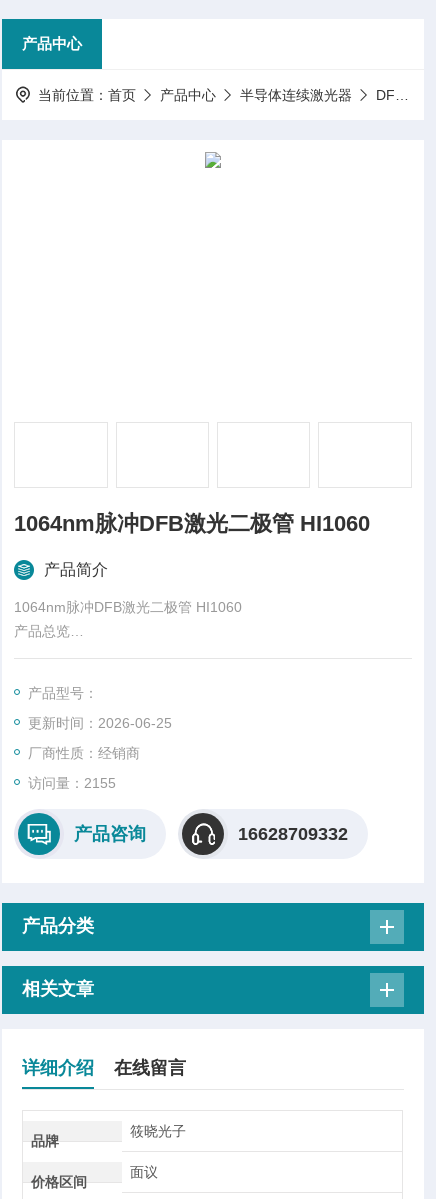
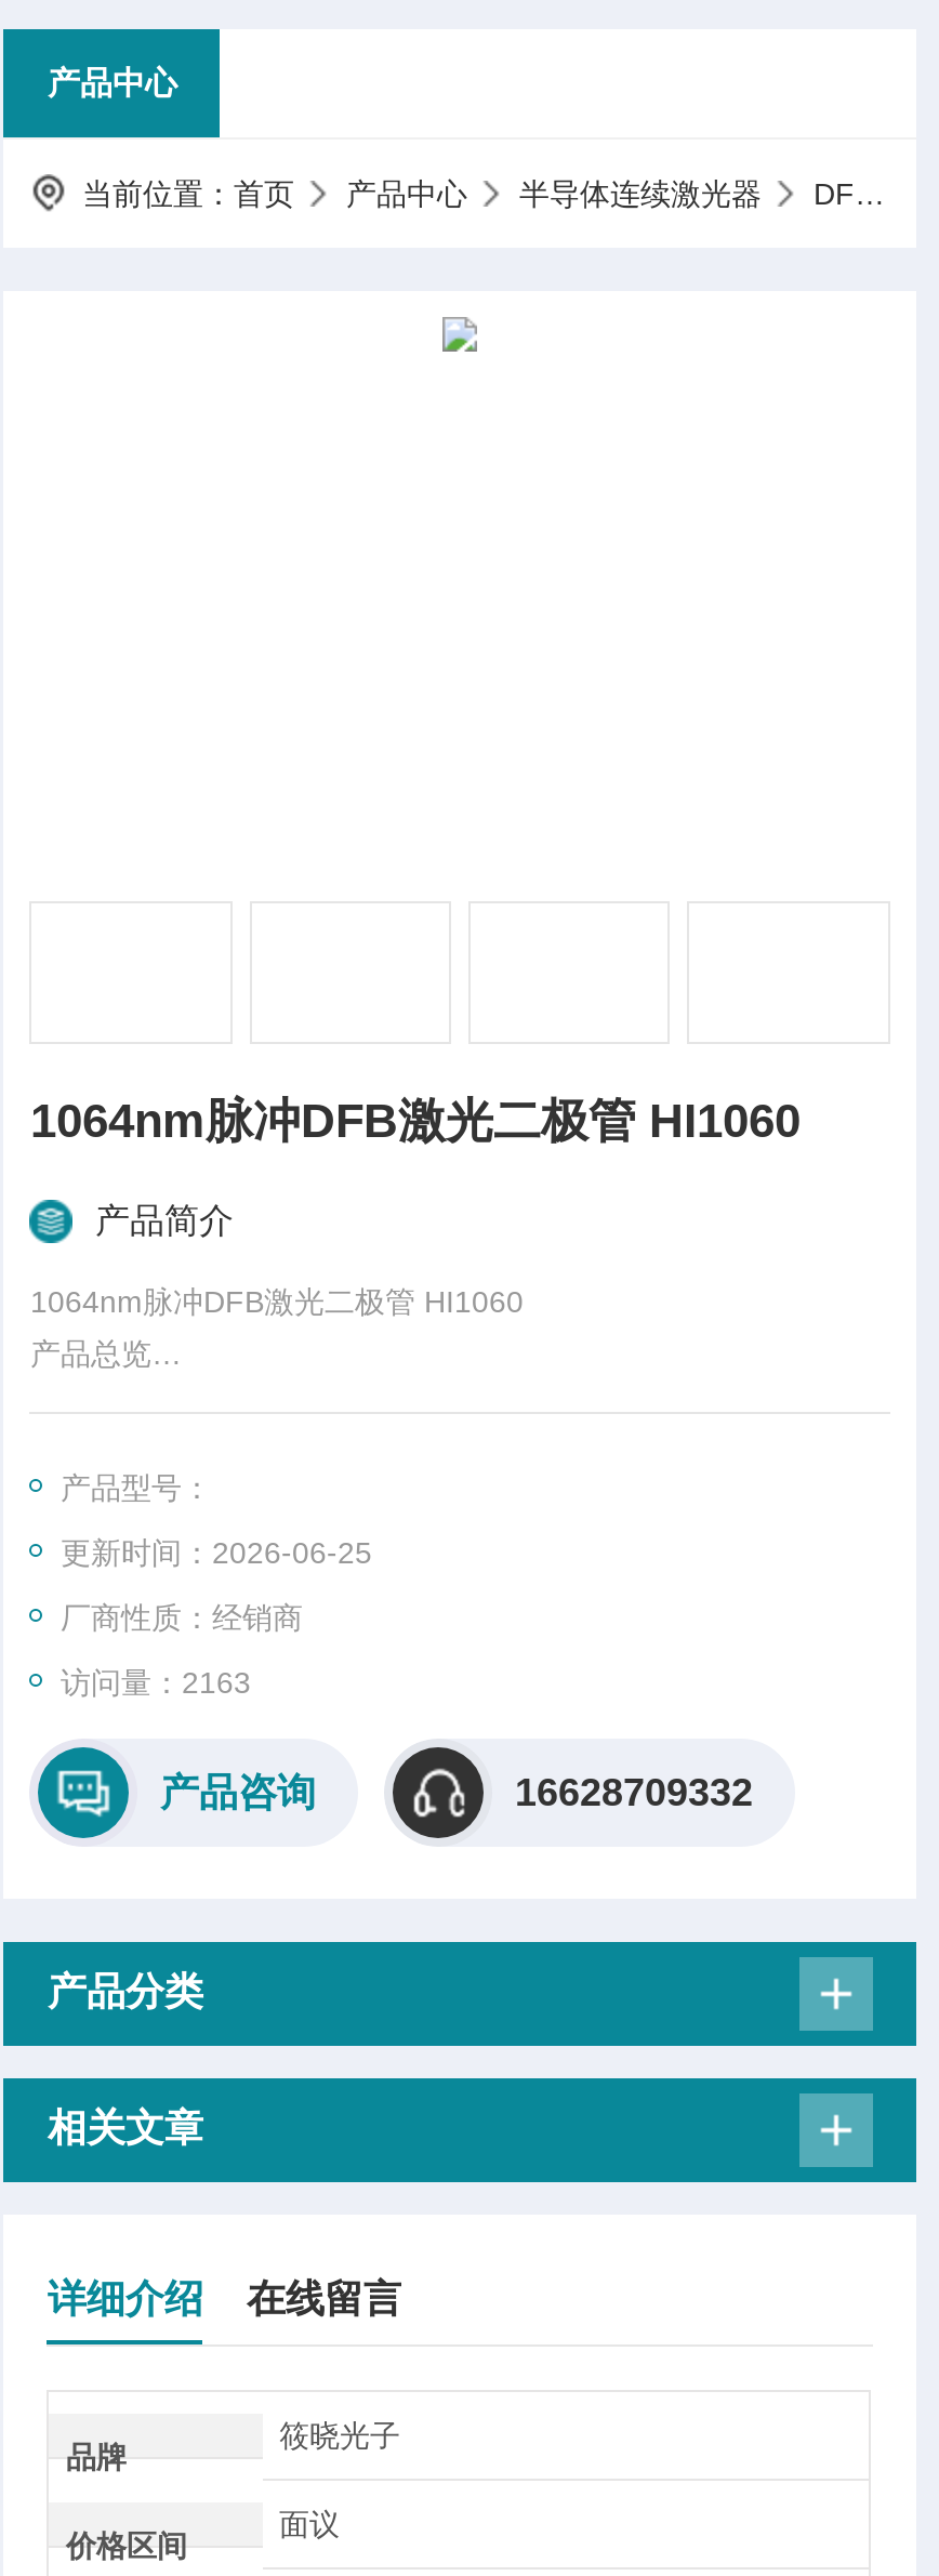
[28,775,116,791] 访问量：2155 -> [60,1665,251,1700] 访问量：2163

